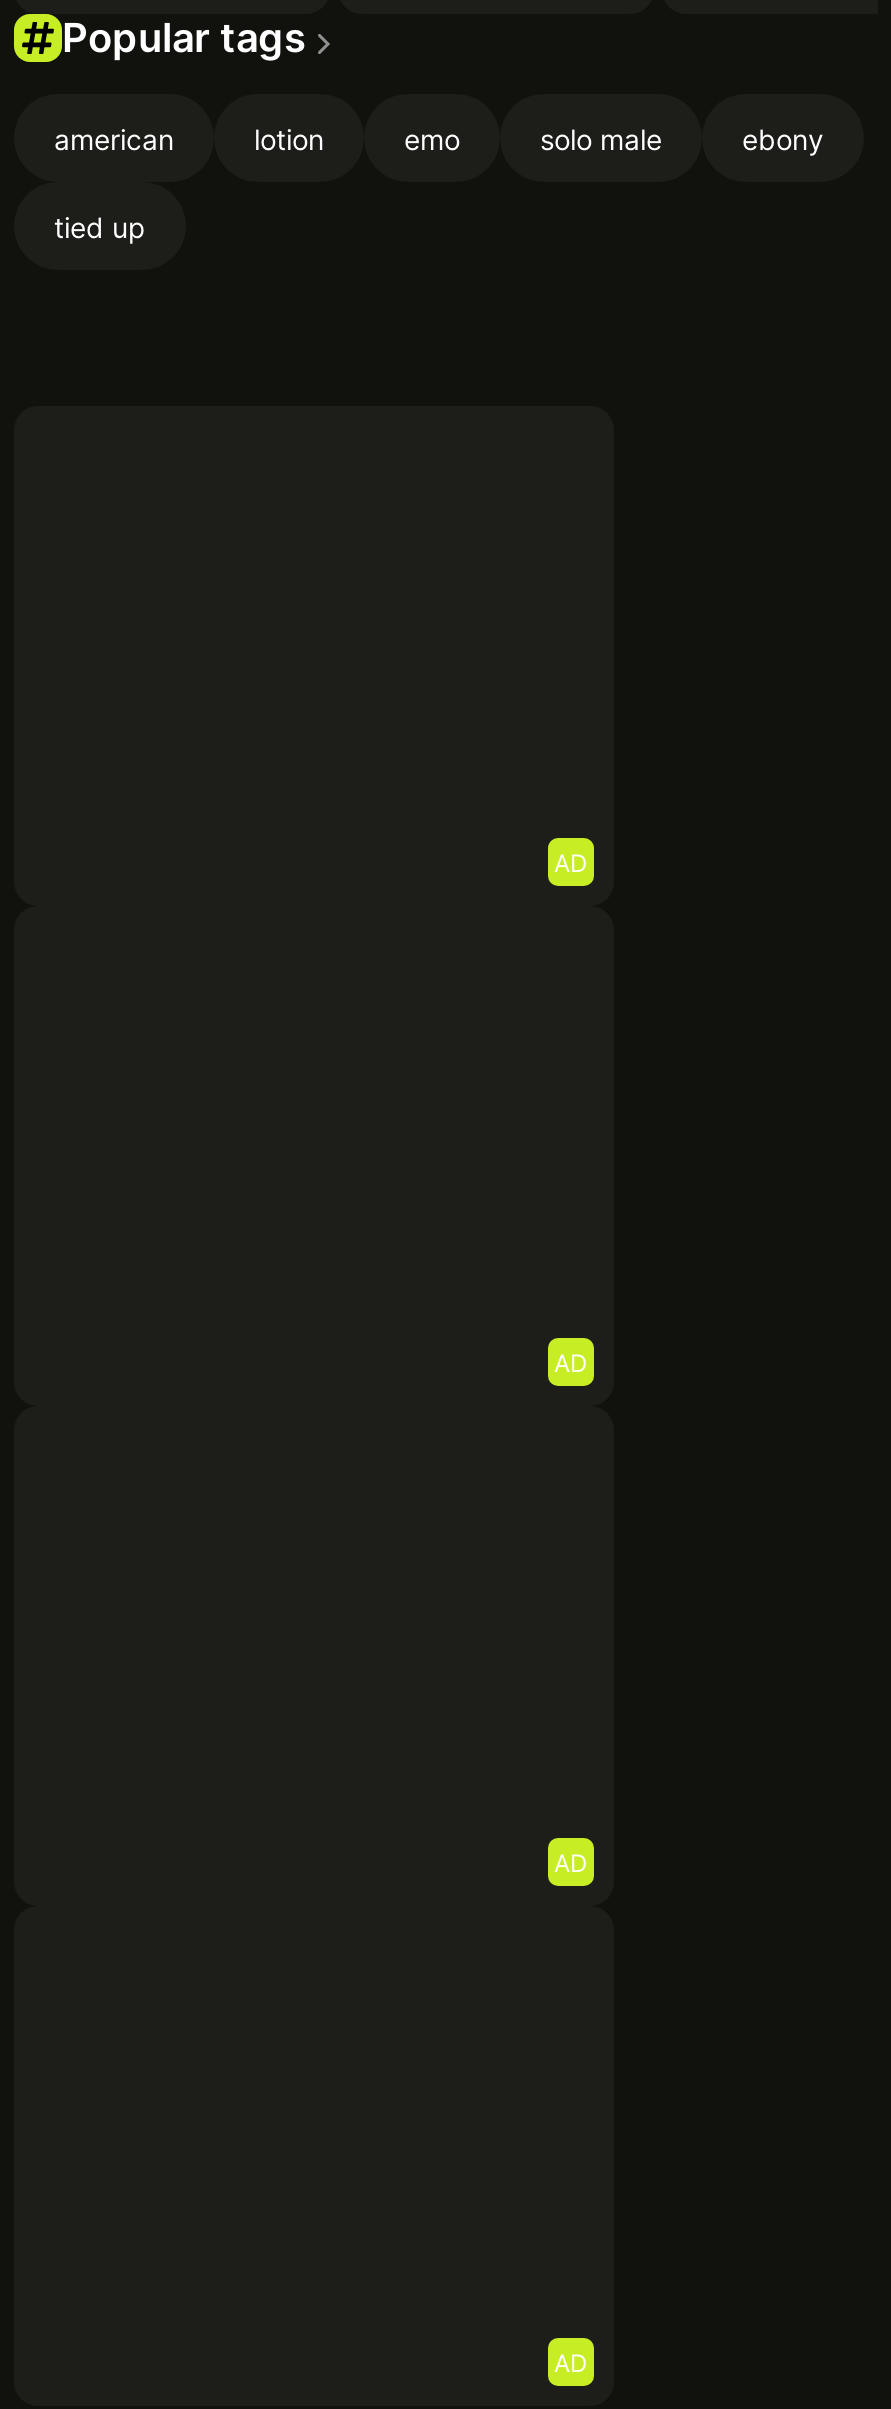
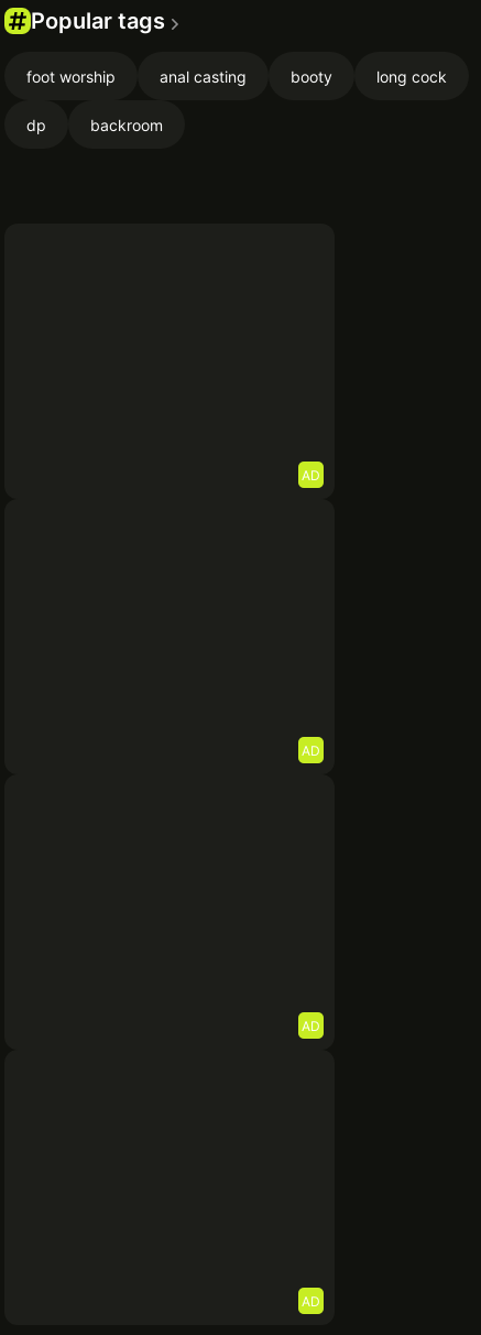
[54,122,824,156] american | lotion | emo | solo male | ebony -> [26,67,447,86] foot worship | anal casting | booty | long cock
[54,210,146,244] tied up -> [26,115,163,134] dp | backroom

